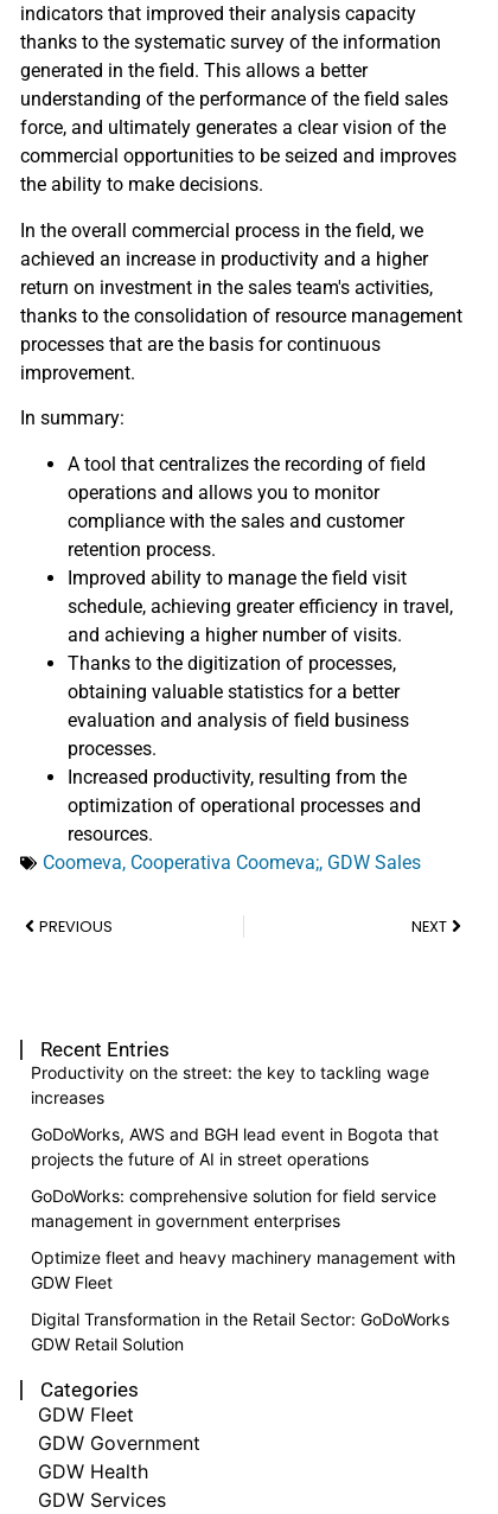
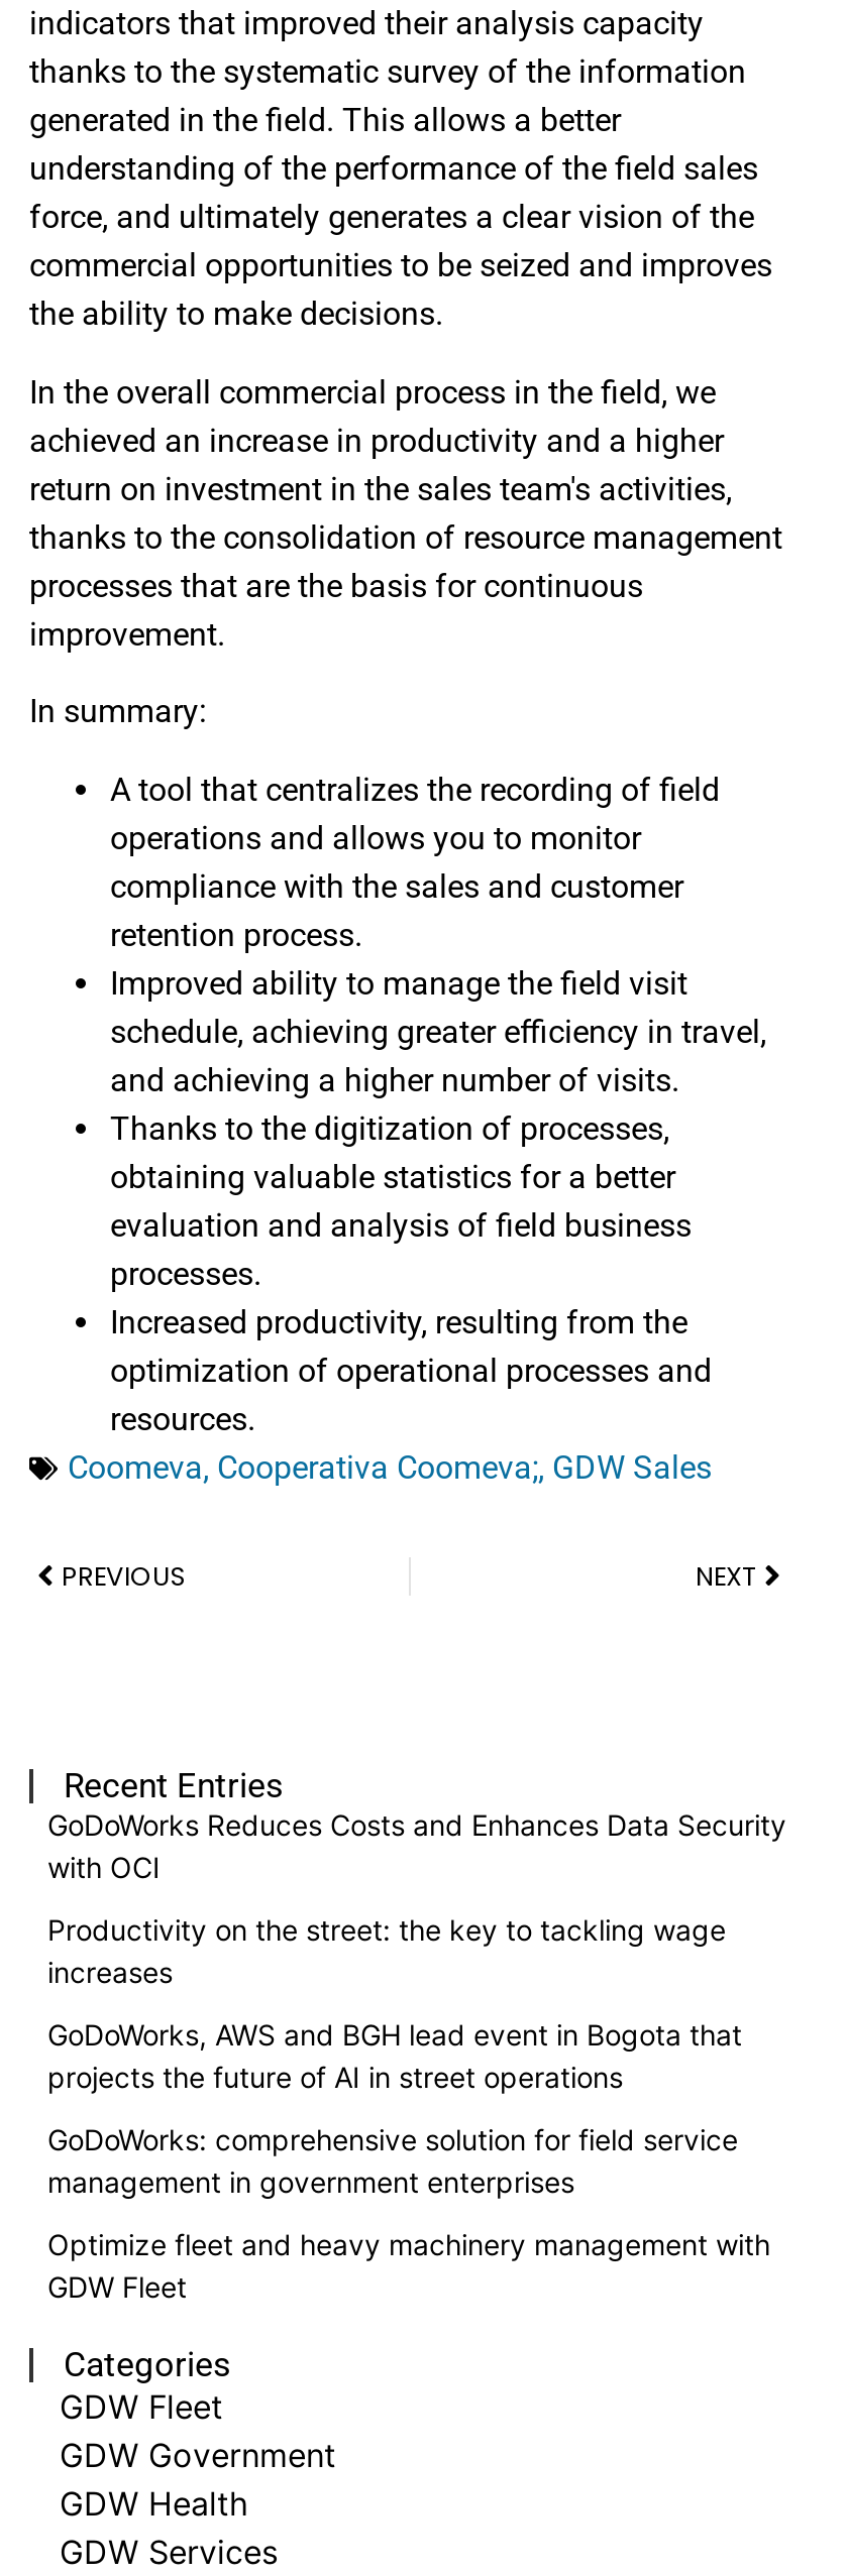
none -> [47,1807,786,1883] GoDoWorks Reduces Costs and Enhances Data Security | with OCI
moved [31,1062,455,1292] -> [47,1912,770,2303]: Productivity on the street: the key to tackling wage | increases | GoDoWorks, AWS and BGH lead event in Bogota that | projects the future of AI in street operations | GoDoWorks: comprehensive solution for field service | management in government enterprises | Optimize fleet and heavy machinery management with | GDW Fleet
[31,1309,449,1354] Digital Transformation in the Retail Sector: GoDoWorks | GDW Retail Solution -> none

